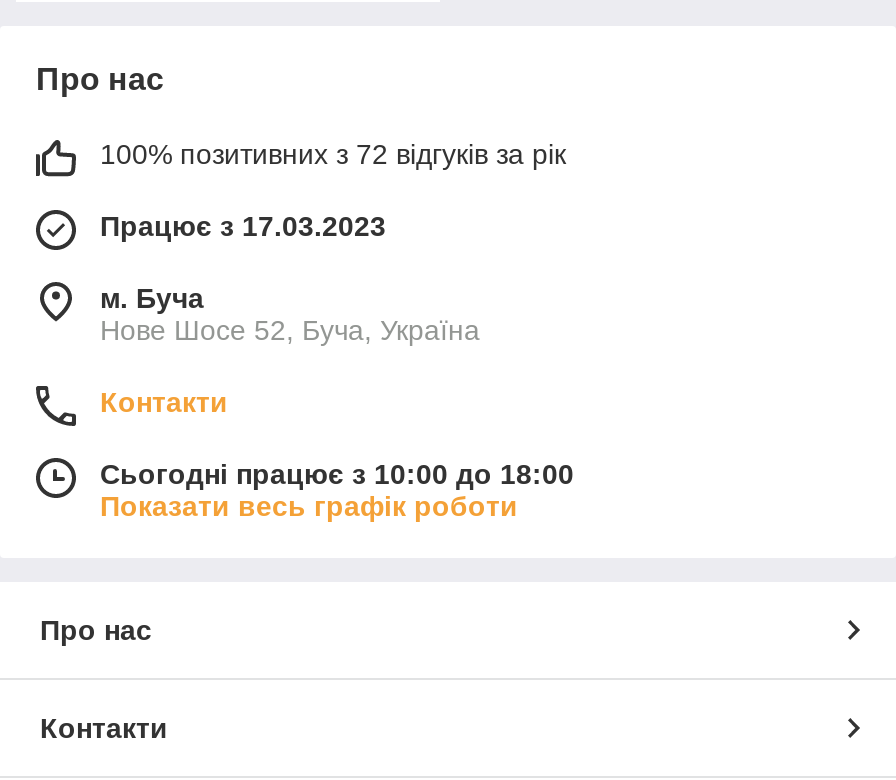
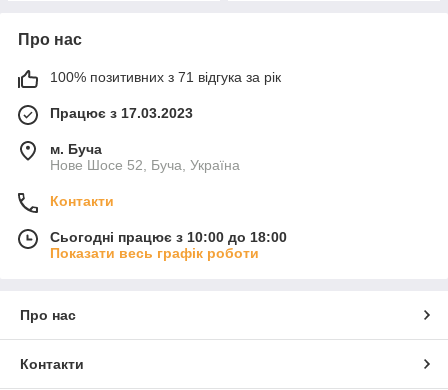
[100,138,566,170] 100% позитивних з 72 відгуків за рік -> [50,69,281,85] 100% позитивних з 71 відгука за рік

